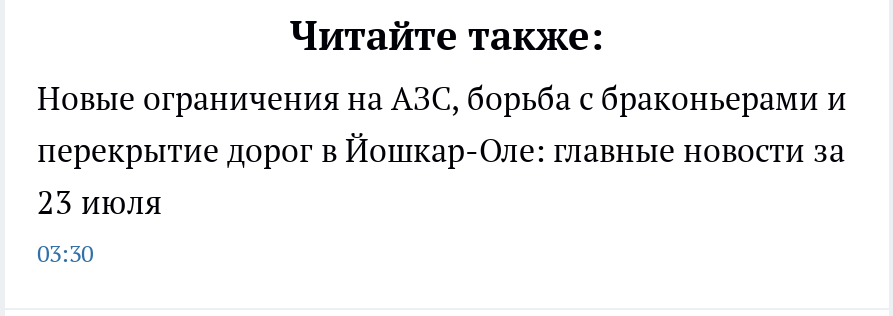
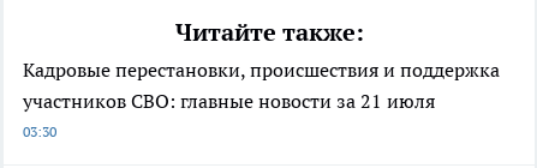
[37,77,847,221] Новые ограничения на АЗС, борьба с браконьерами и | перекрытие дорог в Йошкар-Оле: главные новости за | 23 июля -> [23,57,500,112] Кадровые перестановки, происшествия и поддержка | участников СВО: главные новости за 21 июля

